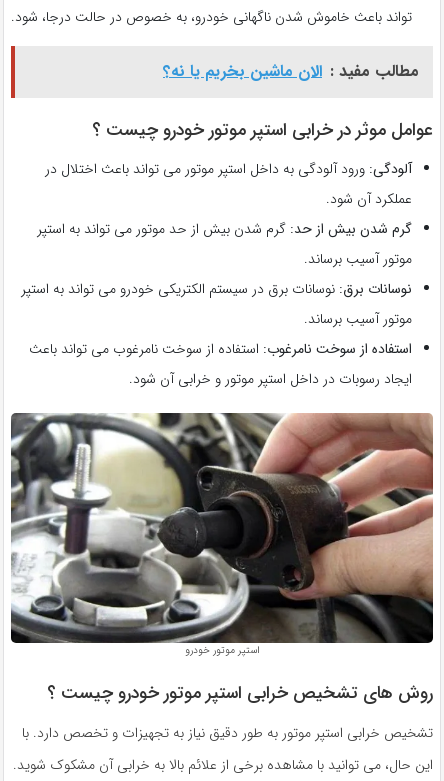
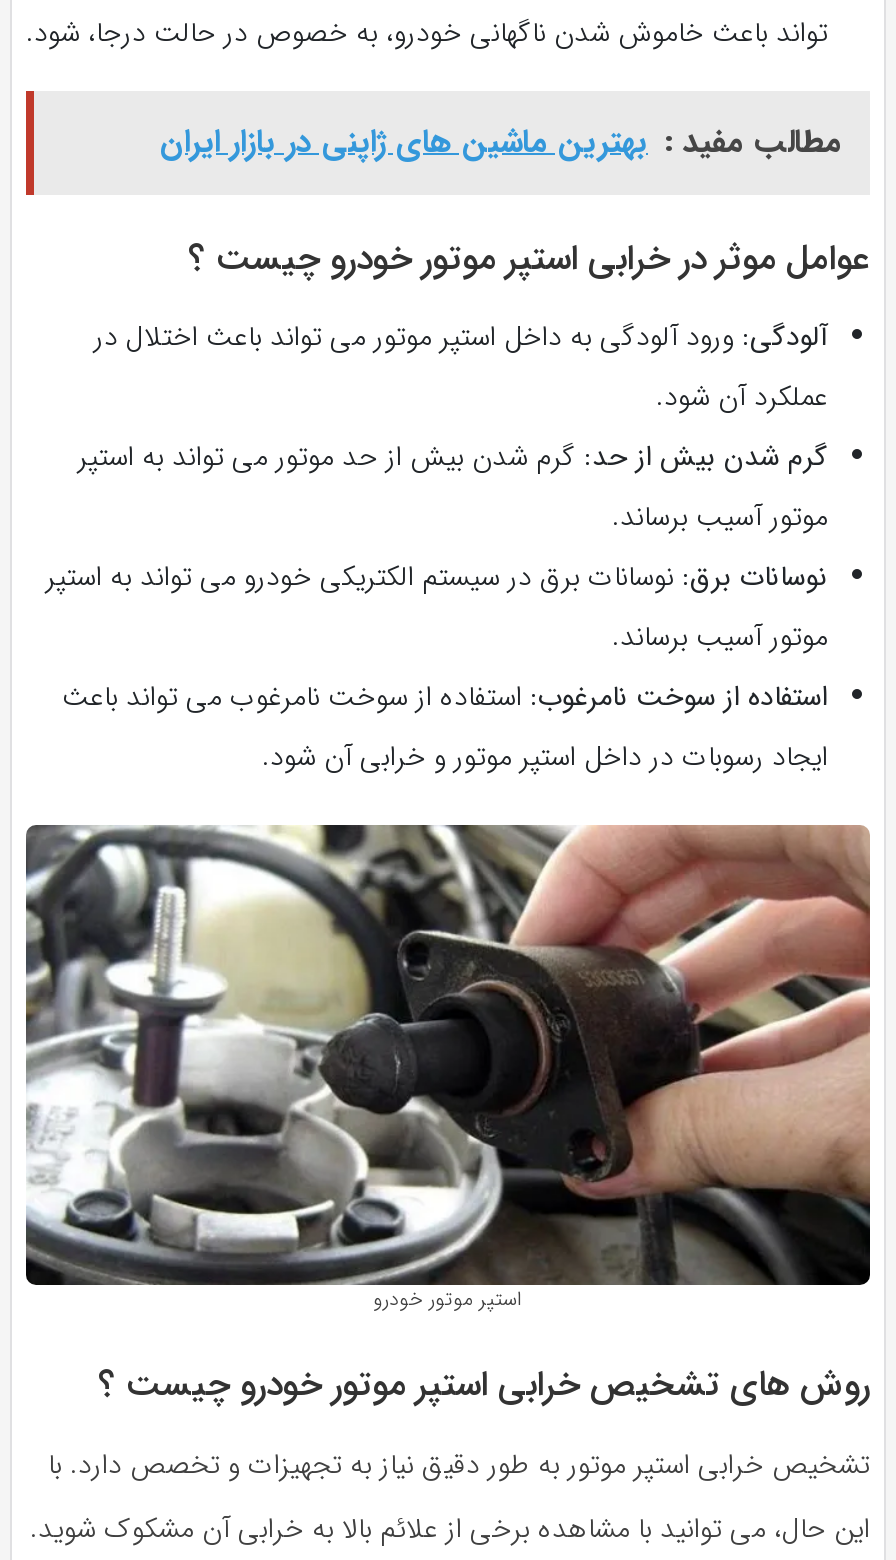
[163,59,419,84] مطالب مفید : الان ماشین بخریم یا نه؟ -> [160,117,842,167] مطالب مفید : بهترین ماشین های ژاپنی در بازار ایران

